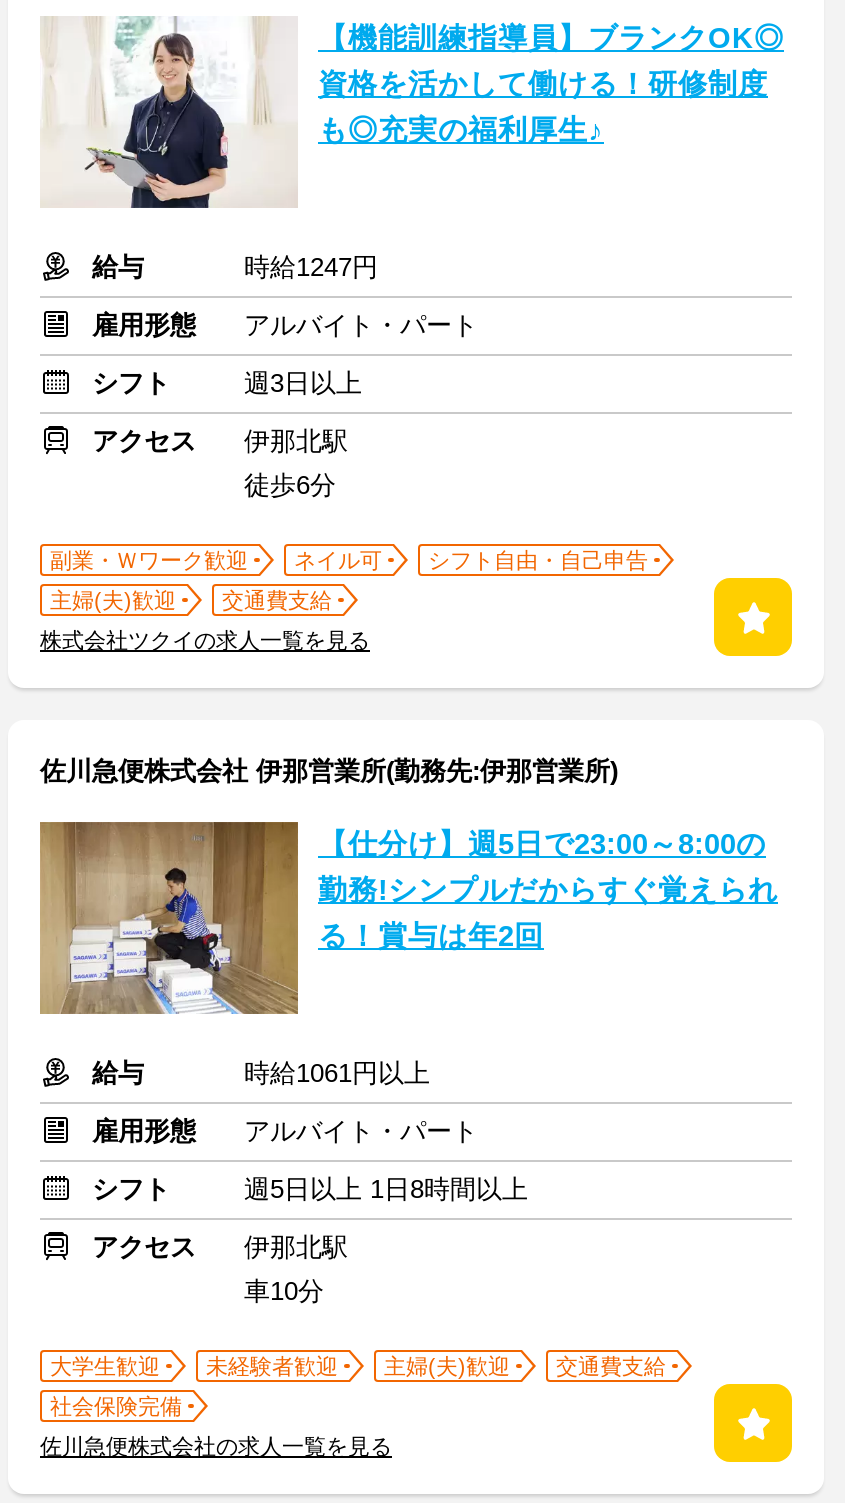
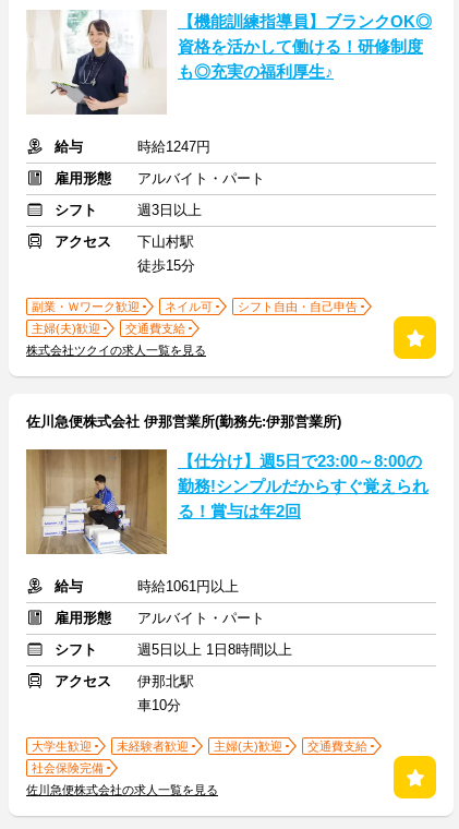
[244,426,348,456] 伊那北駅 -> [137,233,194,250] 下山村駅
[244,470,336,500] 徒歩6分 -> [137,257,195,274] 徒歩15分

